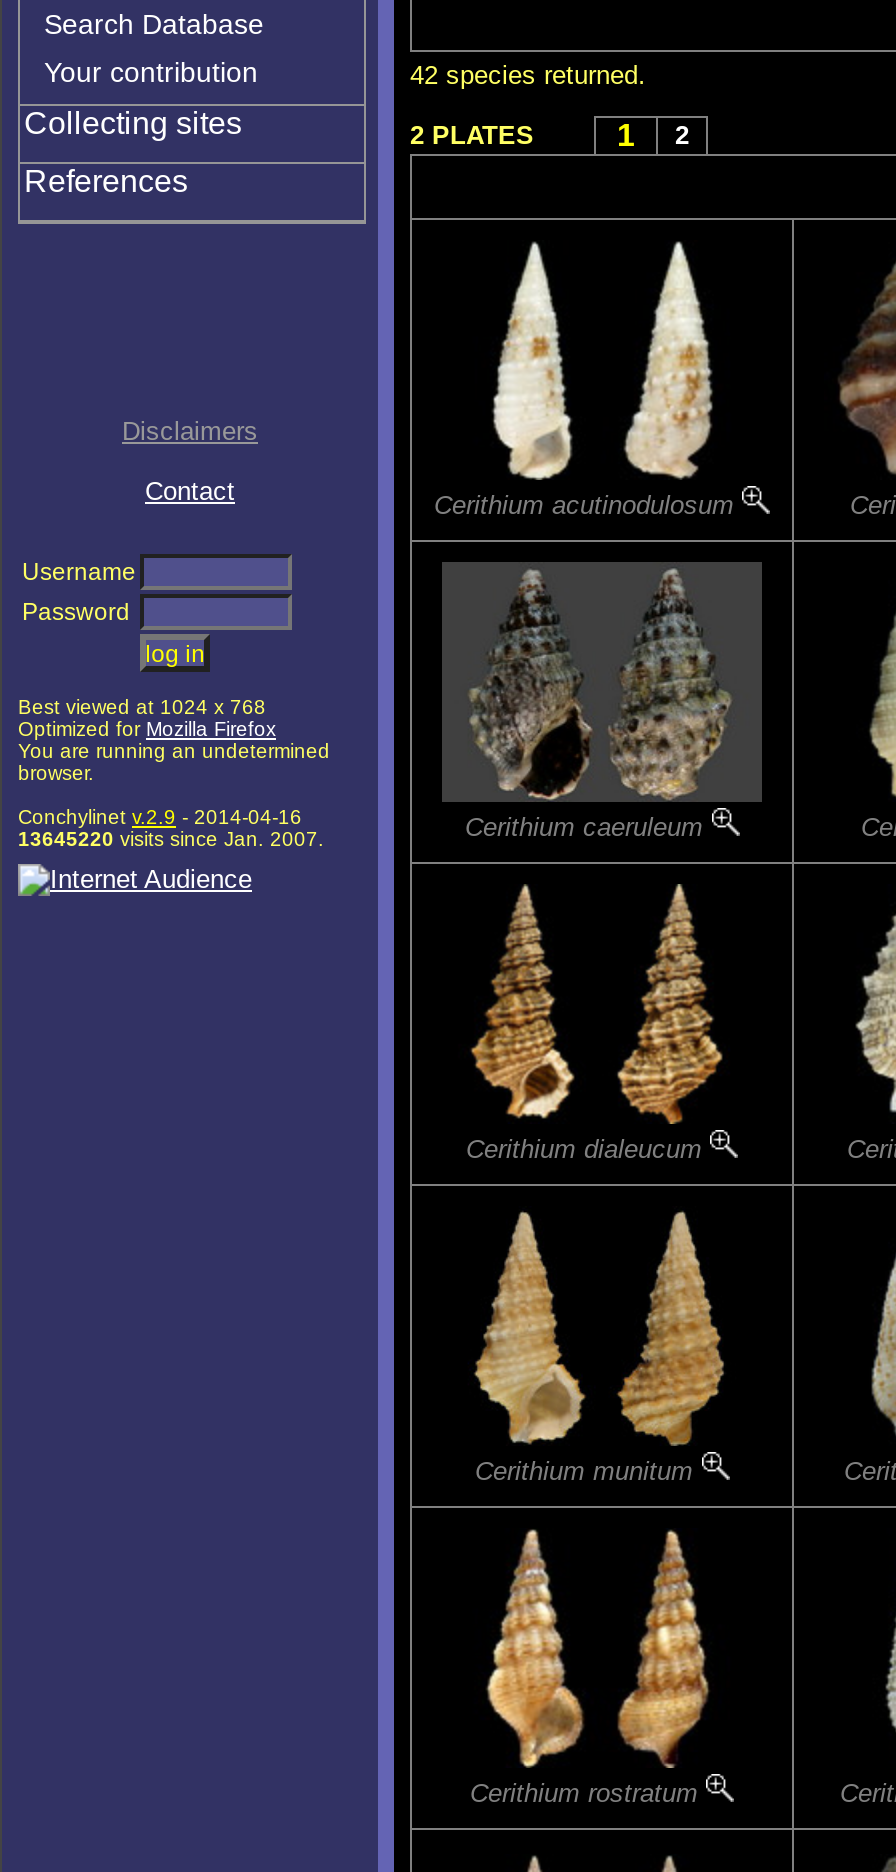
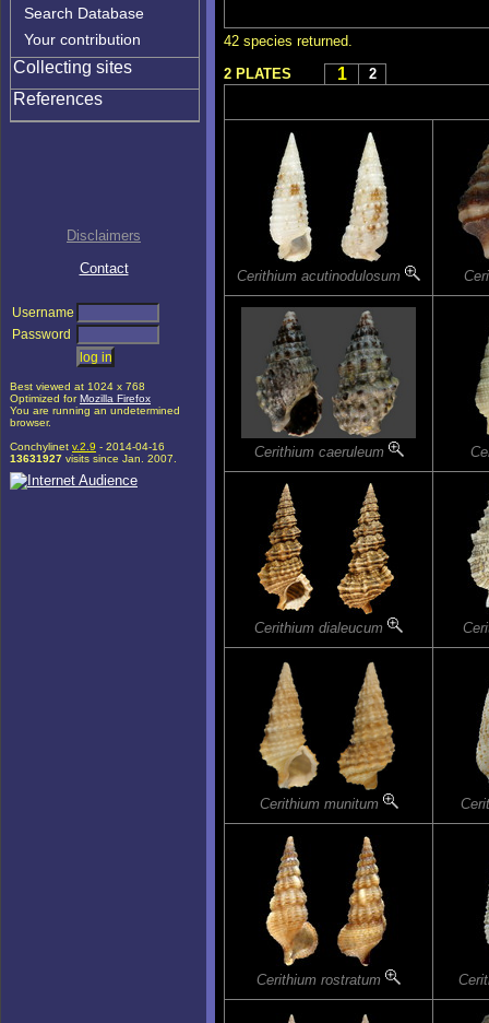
[18,828,324,850] 13645220 visits since Jan. 2007. -> [10,452,177,465] 13631927 visits since Jan. 2007.

